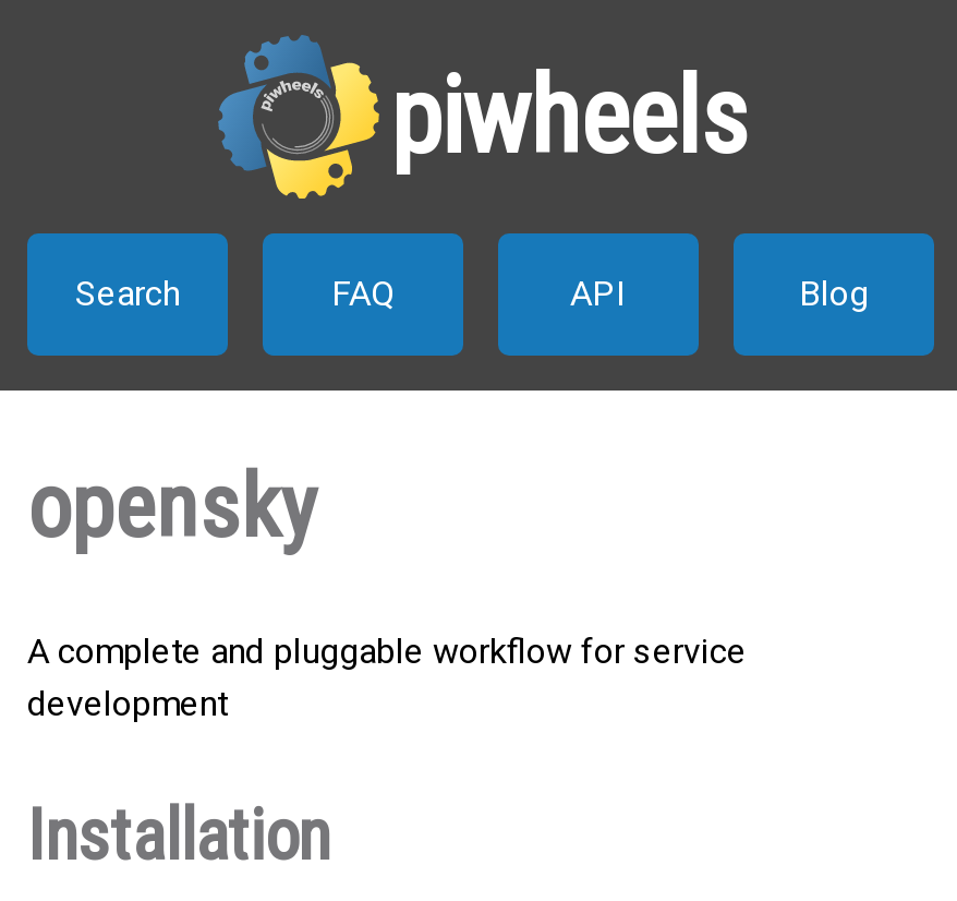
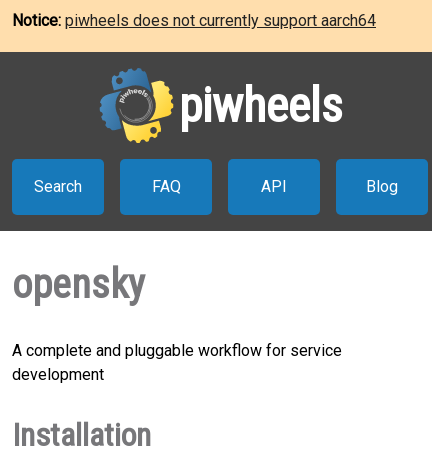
none -> [12,11,376,30] Notice: piwheels does not currently support aarch64

